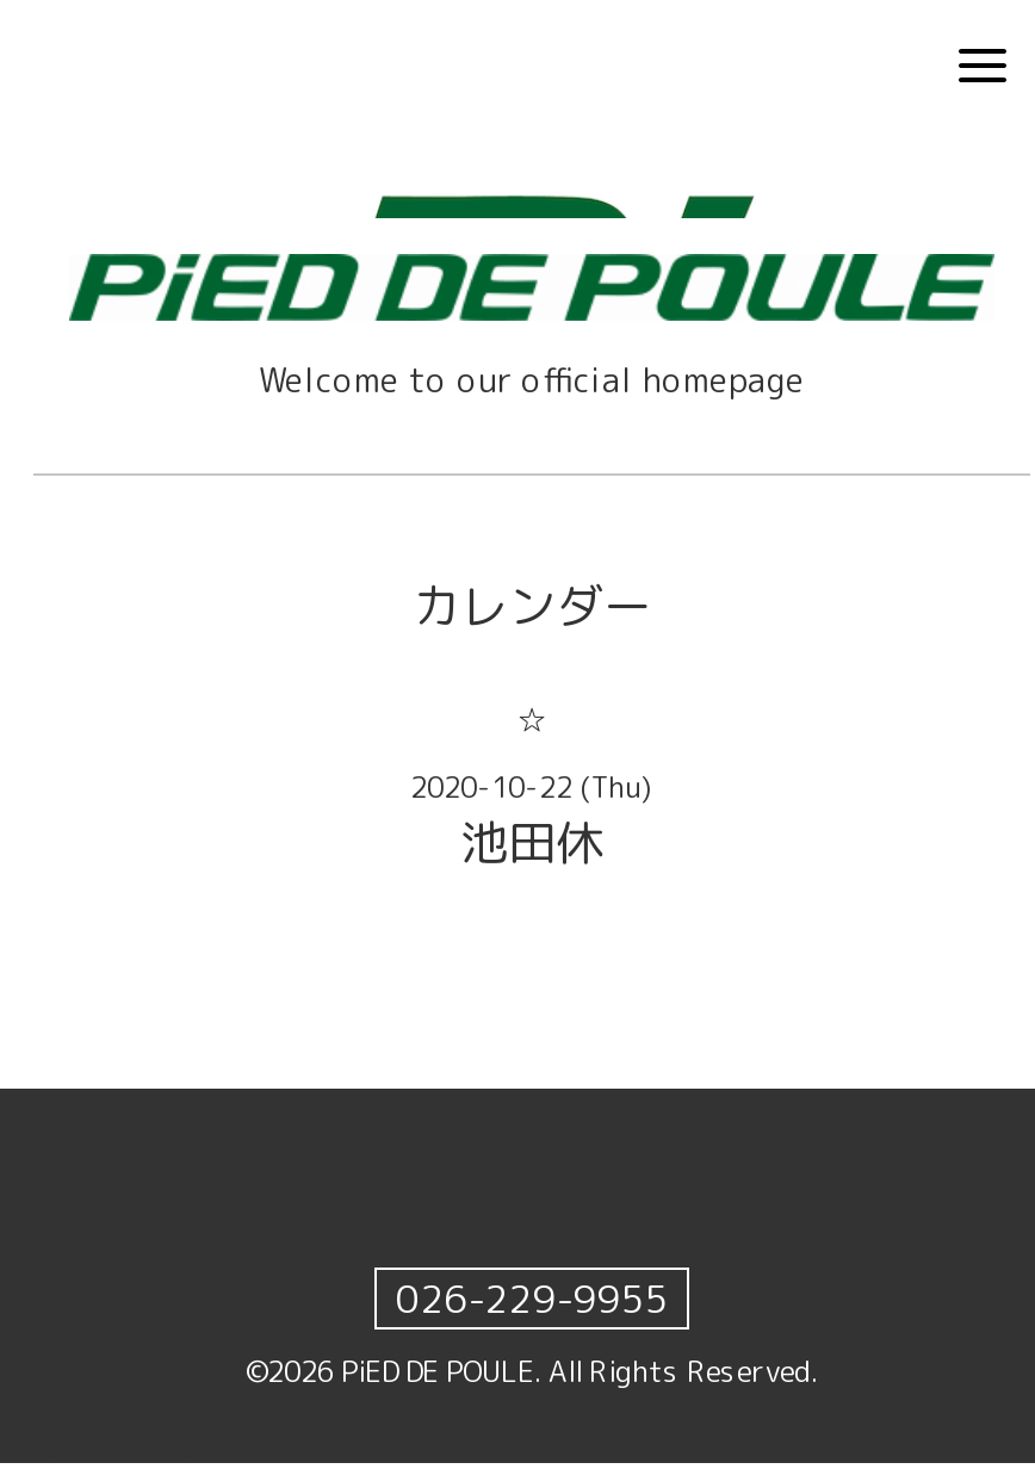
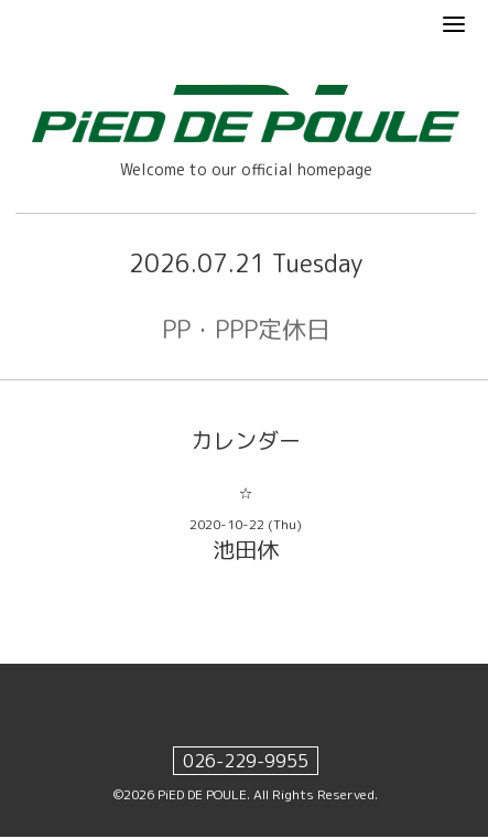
none -> [129,246,362,346] 2026.07.21 Tuesday | PP・PPP定休日

